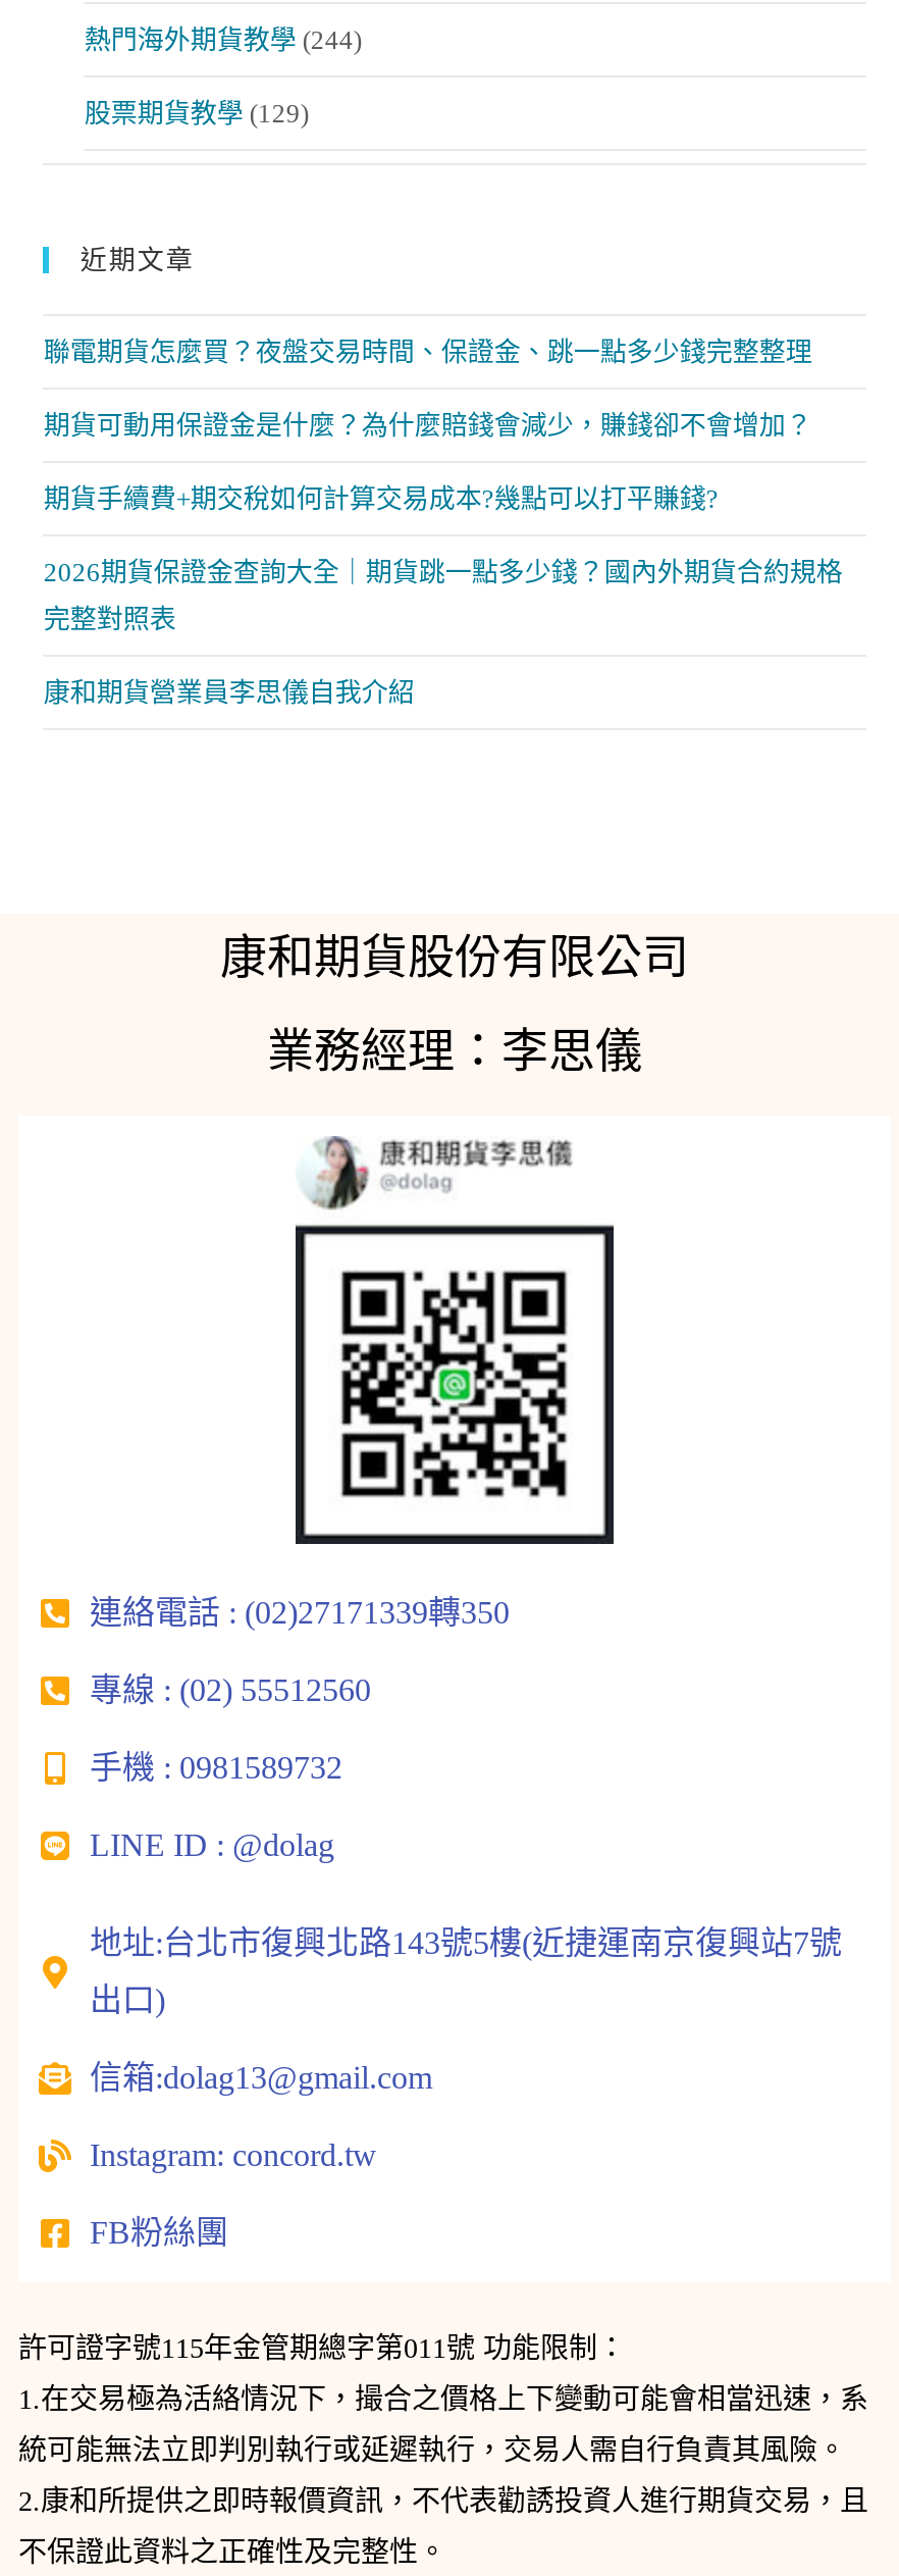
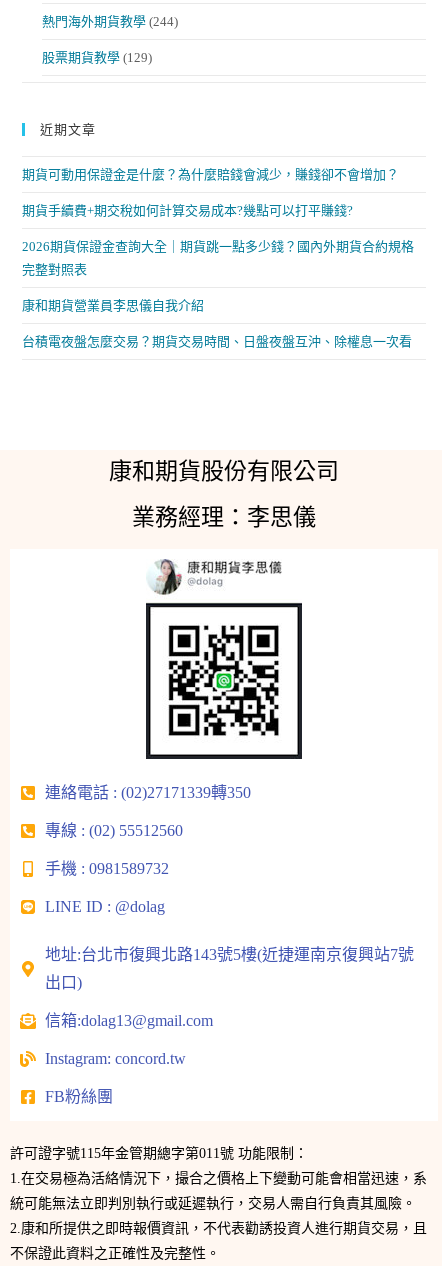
[44,336,812,367] 聯電期貨怎麼買？夜盤交易時間、保證金、跳一點多少錢完整整理 -> none
moved [44,409,843,707] -> [22,167,414,313]: 期貨可動用保證金是什麼？為什麼賠錢會減少，賺錢卻不會增加？ | 期貨手續費+期交稅如何計算交易成本?幾點可以打平賺錢? | 2026期貨保證金查詢大全｜期貨跳一點多少錢？國內外期貨合約規格 | 完整對照表 | 康和期貨營業員李思儀自我介紹
none -> [22,334,412,349] 台積電夜盤怎麼交易？期貨交易時間、日盤夜盤互沖、除權息一次看

